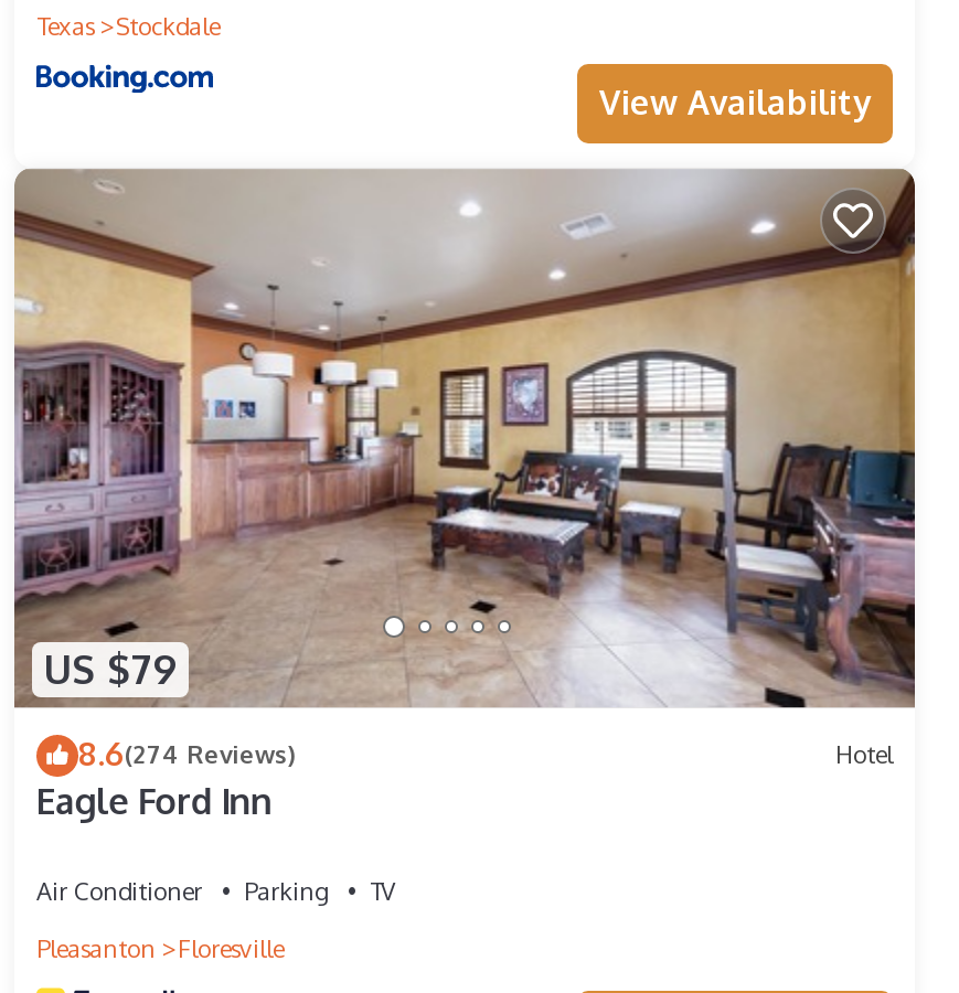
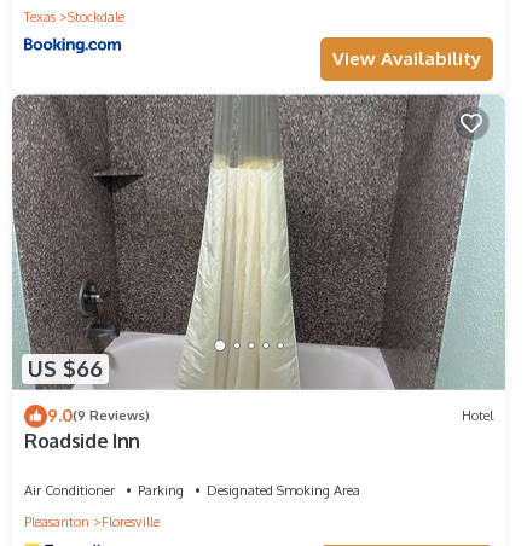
[14,168,917,708] [image] | US $79 -> [12,94,505,390] [image] | US $66
[78,735,297,772] 8.6(274 Reviews) -> [47,405,150,425] 9.0(9 Reviews)
[36,779,271,823] Eagle Ford Inn -> [24,429,140,453] Roadside Inn
[370,876,396,907] TV -> [207,482,360,499] Designated Smoking Area

